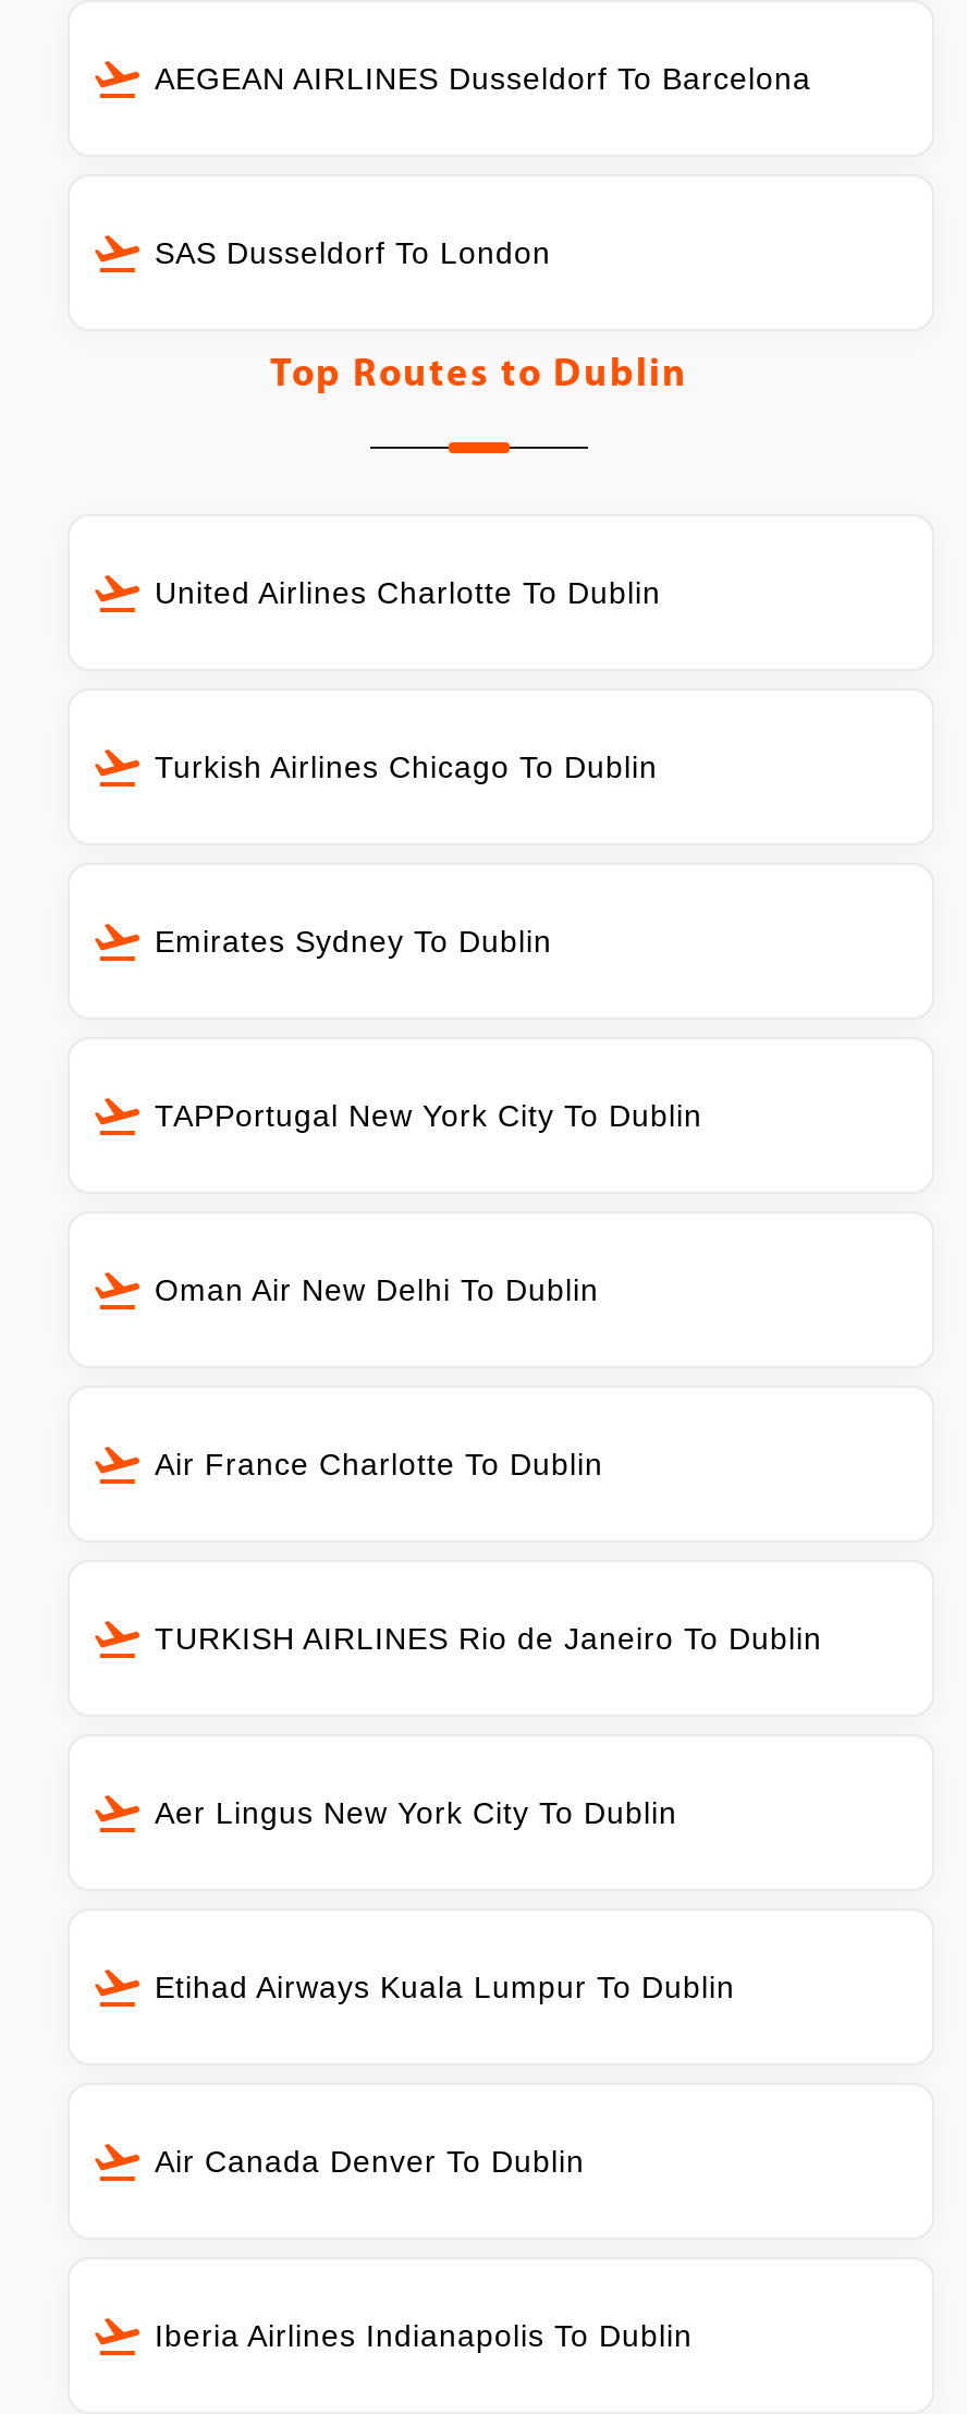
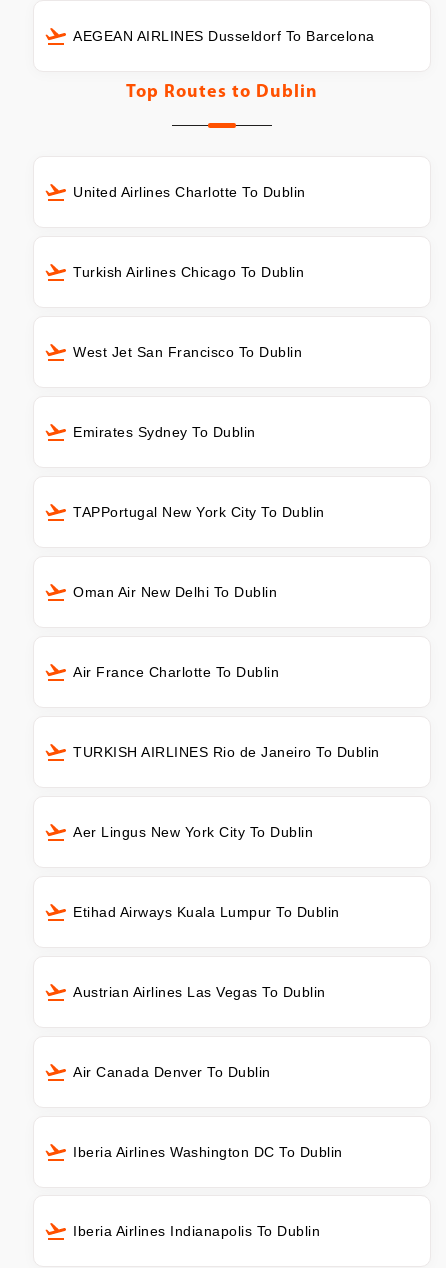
[155,236,551,270] SAS Dusseldorf To London -> none
moved [155,355,688,784] -> [73,83,318,280]: Top Routes to Dublin | United Airlines Charlotte To Dublin | Turkish Airlines Chicago To Dublin
none -> [73,344,302,360] West Jet San Francisco To Dublin
none -> [73,984,325,1000] Austrian Airlines Las Vegas To Dublin
none -> [73,1143,342,1159] Iberia Airlines Washington DC To Dublin

